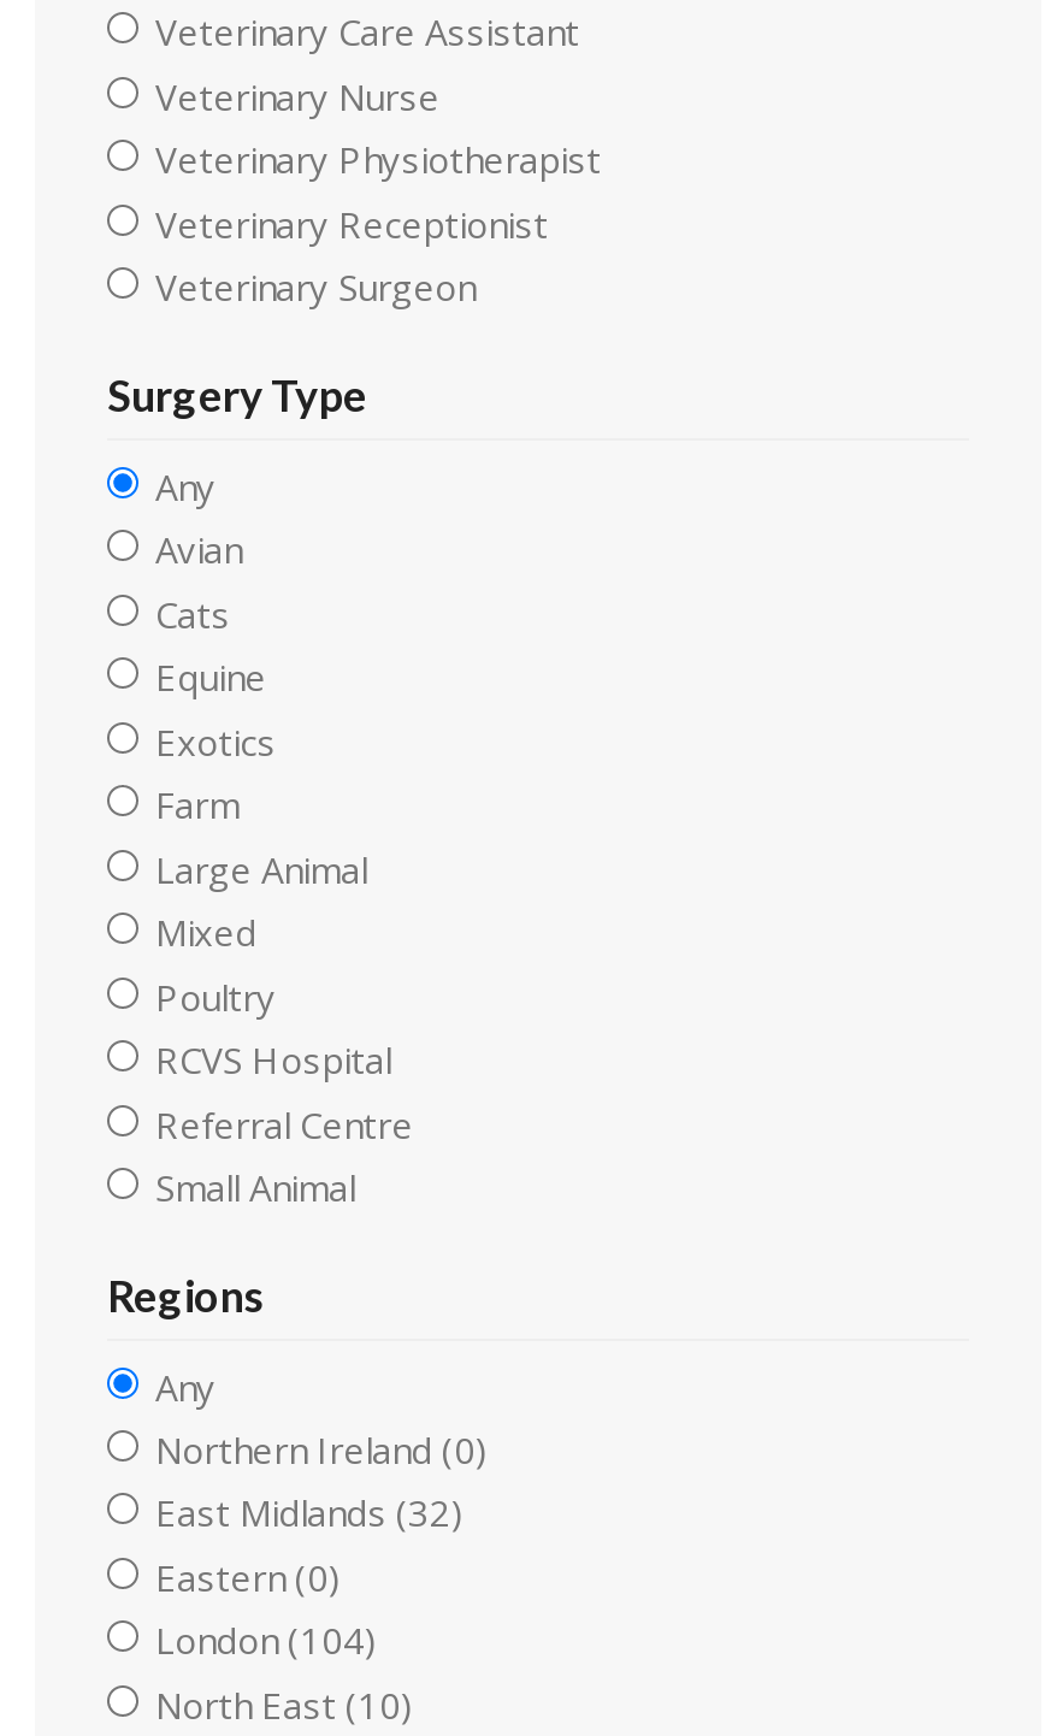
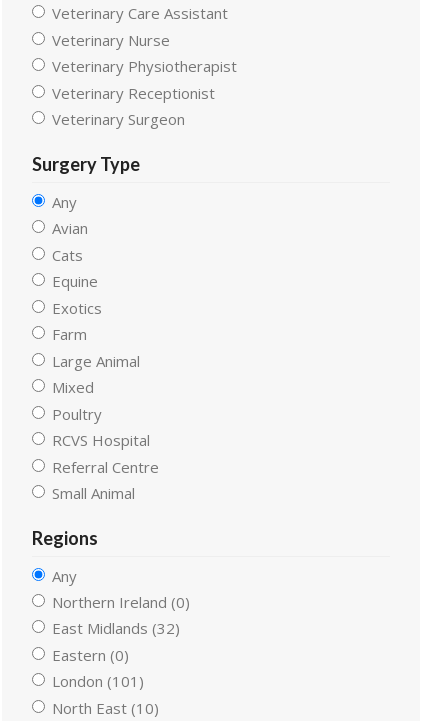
[155,1617,377,1665] London (104) -> [52,671,144,691] London (101)

